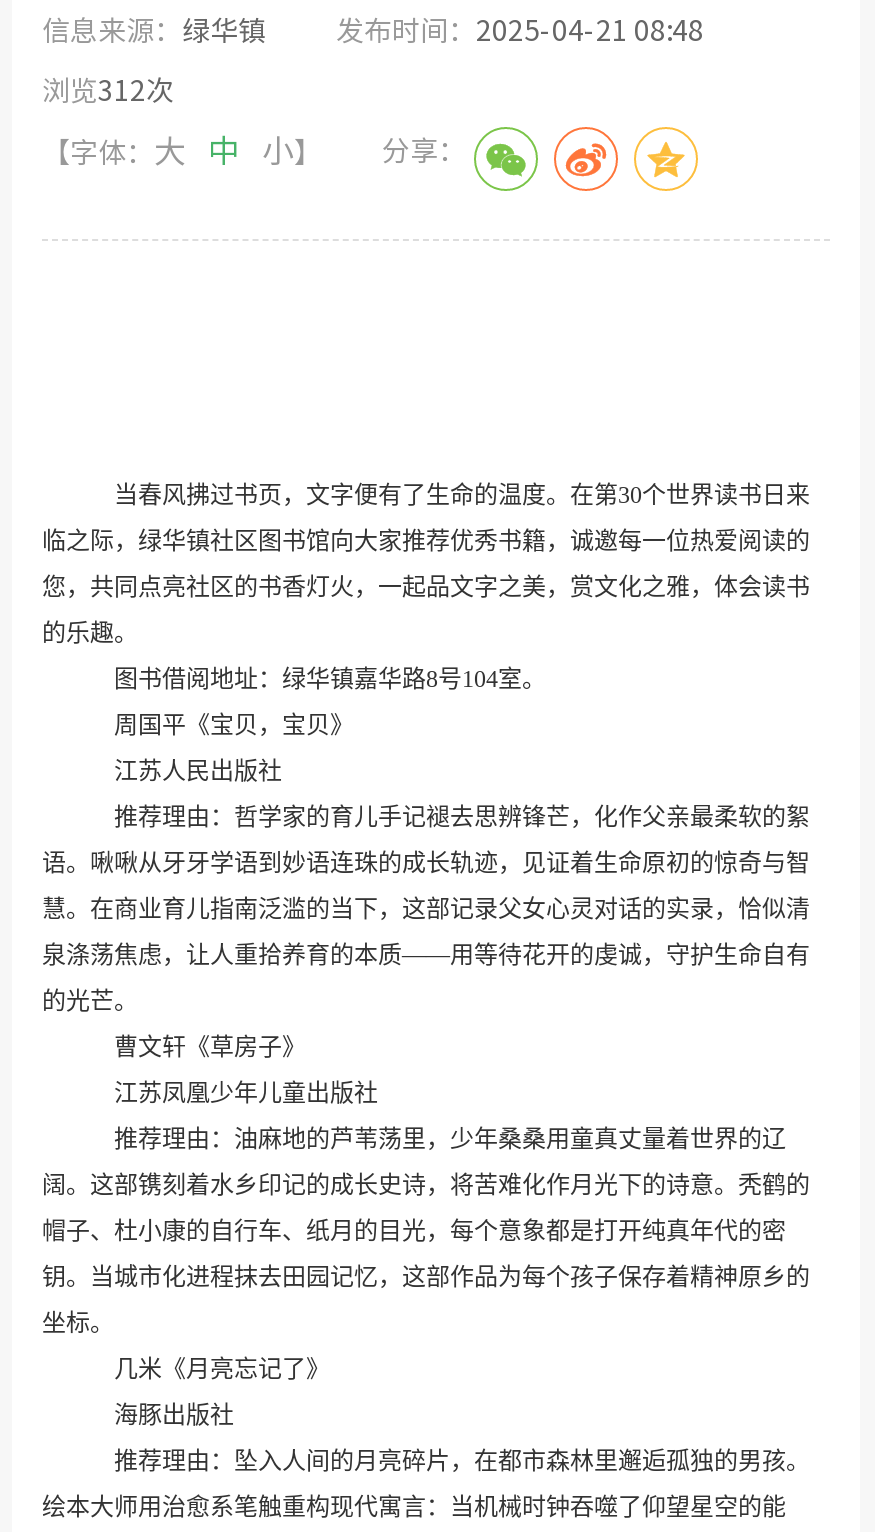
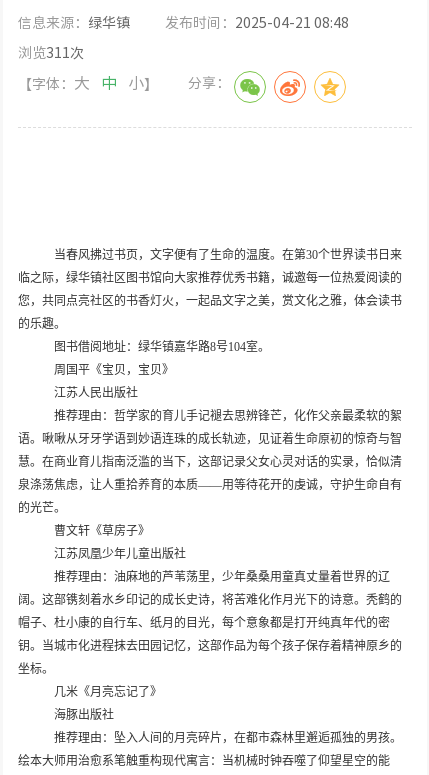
[42,70,174,110] 浏览312次 -> [18,42,84,62] 浏览311次

